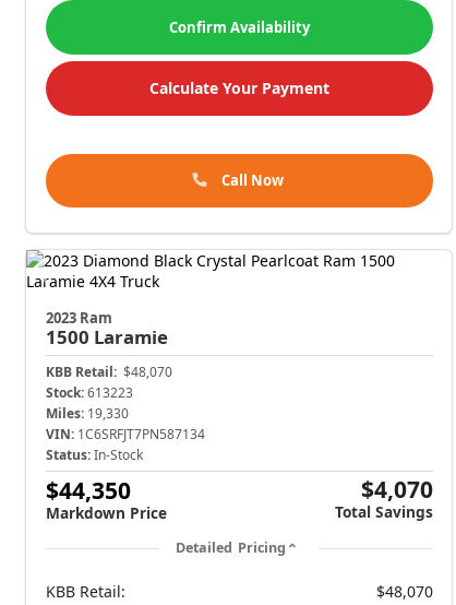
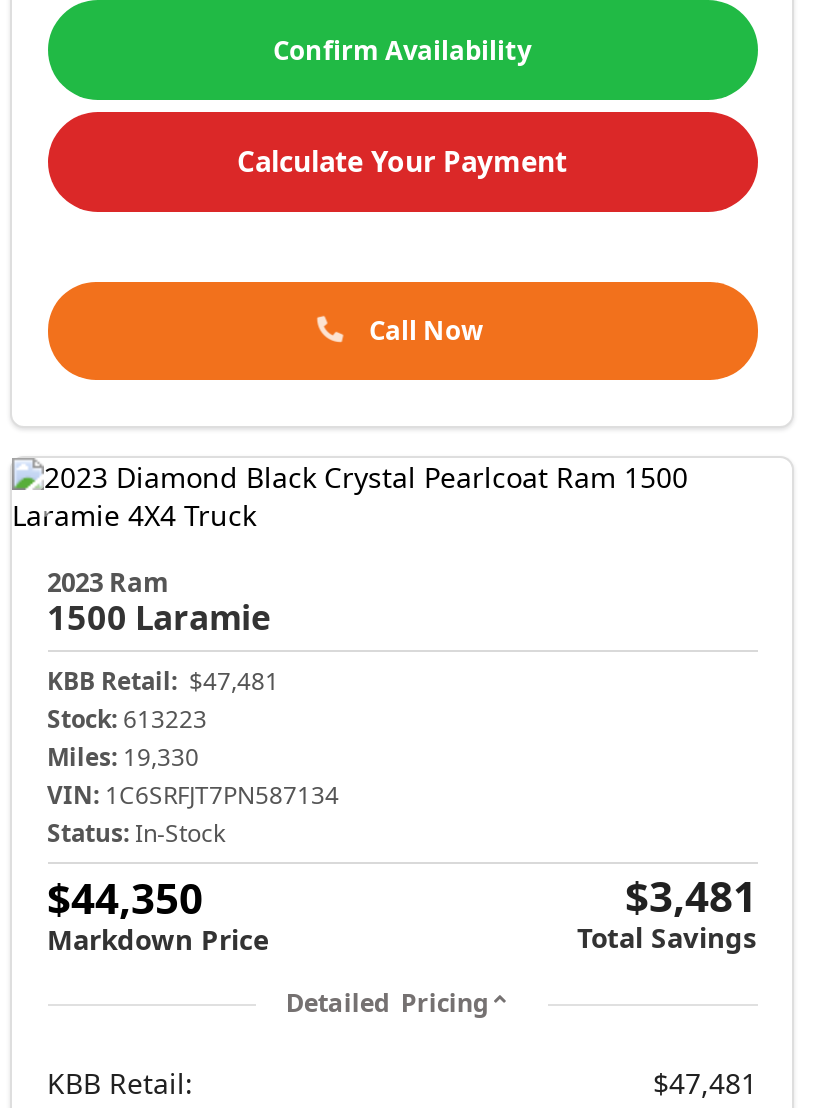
[45,363,172,381] KBB Retail: $48,070 -> [47,664,279,698] KBB Retail: $47,481
[361,474,433,505] $4,070 -> [625,868,757,924] $3,481
[376,581,433,602] $48,070 -> [653,1064,757,1102] $47,481

